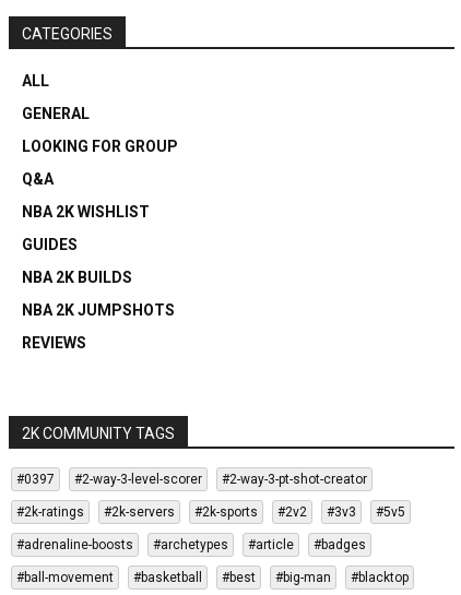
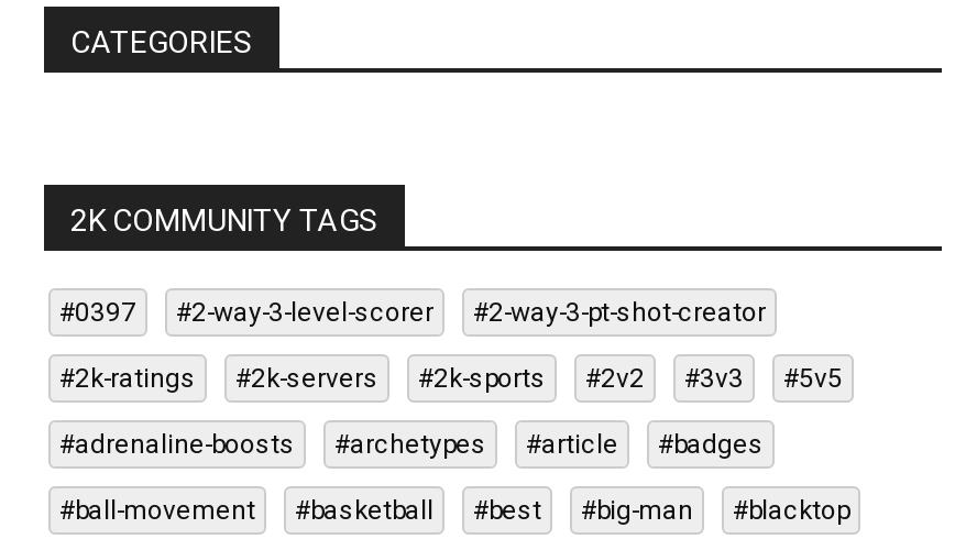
[22,72,178,351] ALL | GENERAL | LOOKING FOR GROUP | Q&A | NBA 2K WISHLIST | GUIDES | NBA 2K BUILDS | NBA 2K JUMPSHOTS | REVIEWS -> none

